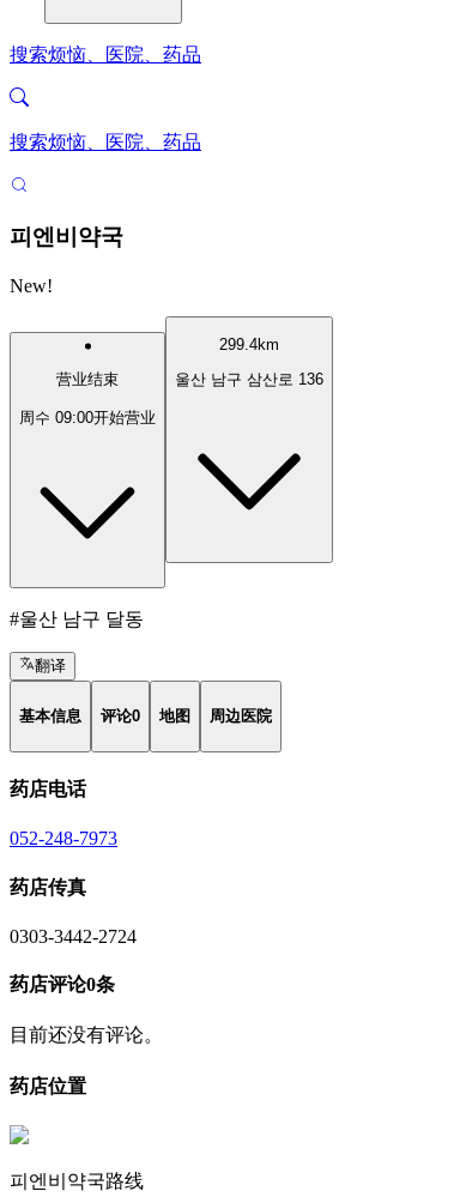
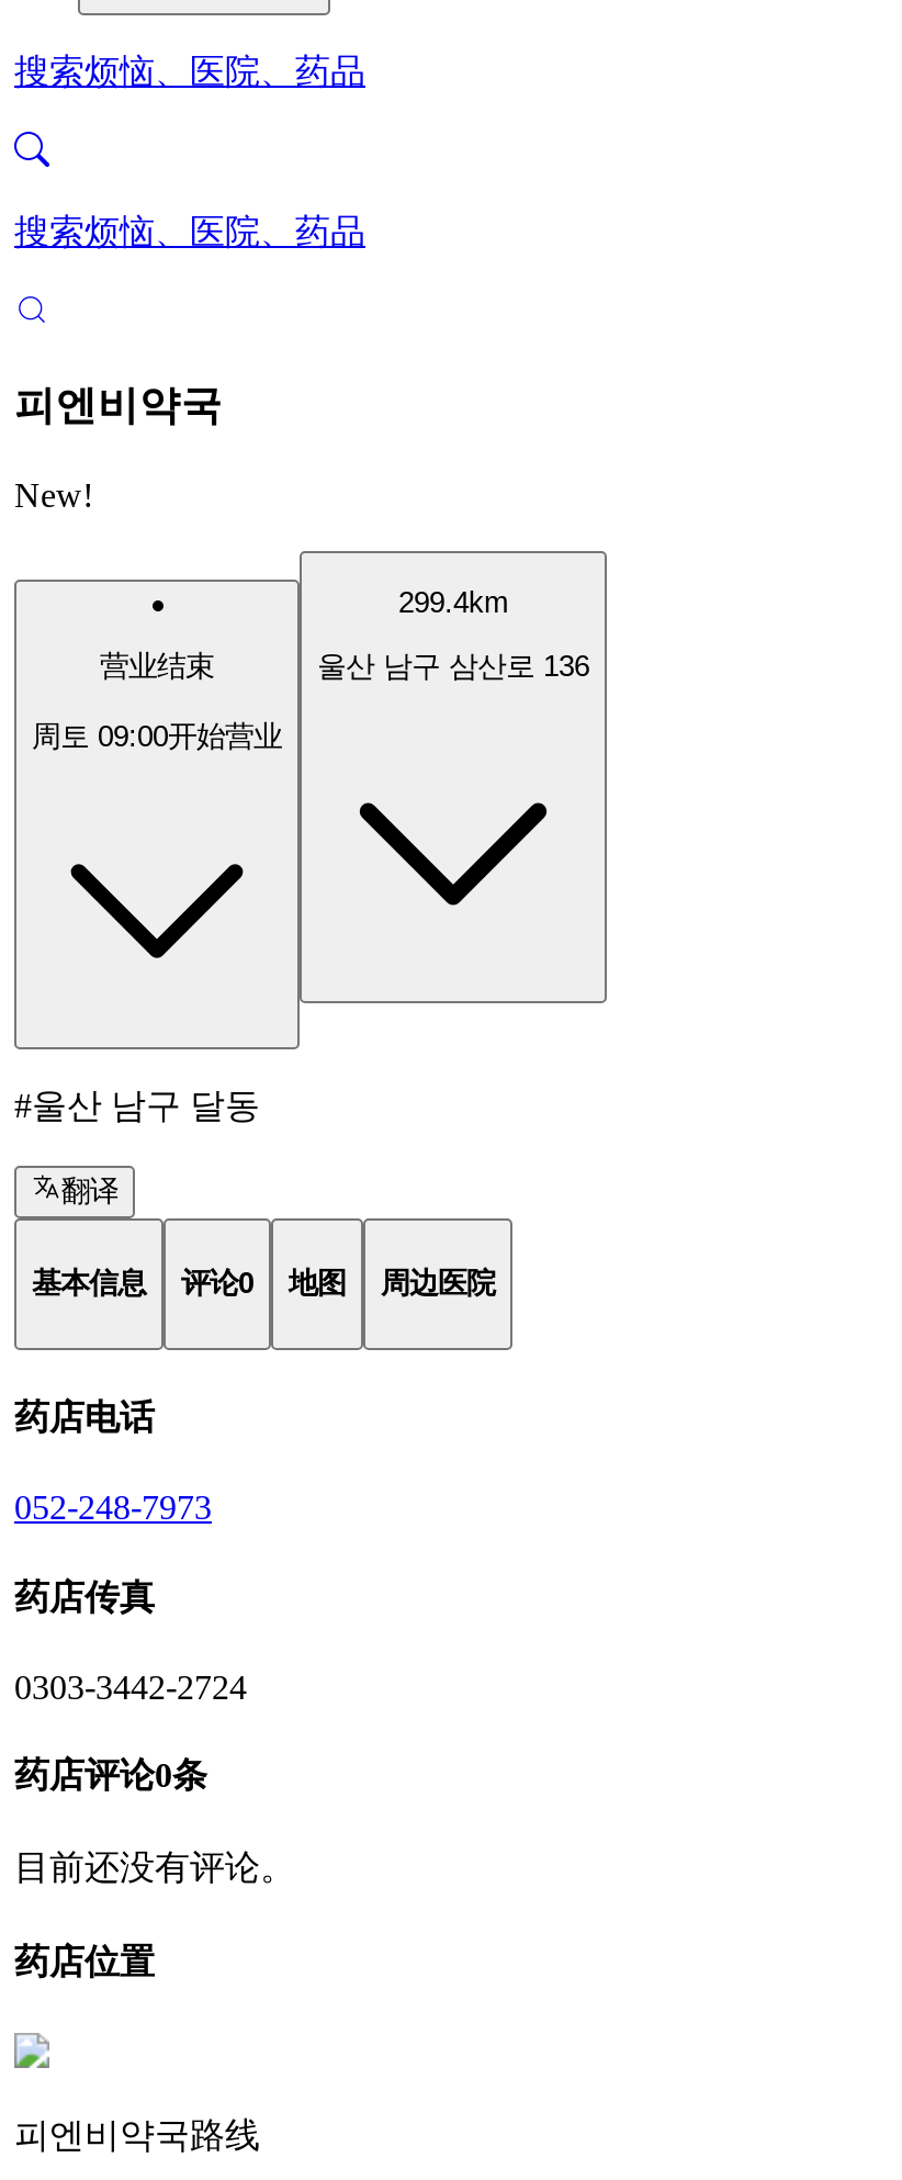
[19,408,156,426] 周수 09:00开始营业 -> [32,720,282,753] 周토 09:00开始营业

